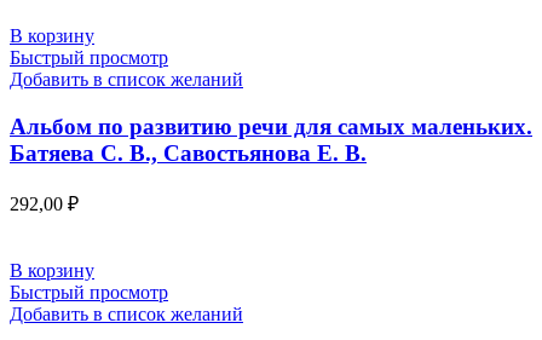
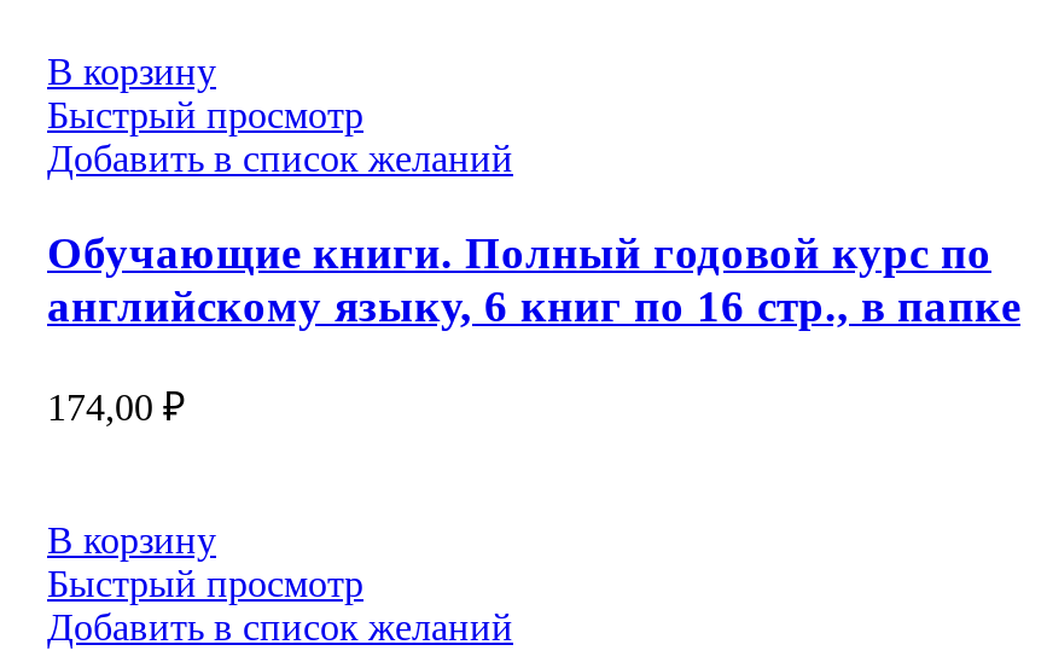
[10,114,532,166] Альбом по развитию речи для самых маленьких. | Батяева С. В., Савостьянова Е. В. -> [47,227,1020,331] Обучающие книги. Полный годовой курс по | английскому языку, 6 книг по 16 стр., в папке
[10,193,79,214] 292,00 ₽ -> [47,386,185,427] 174,00 ₽

